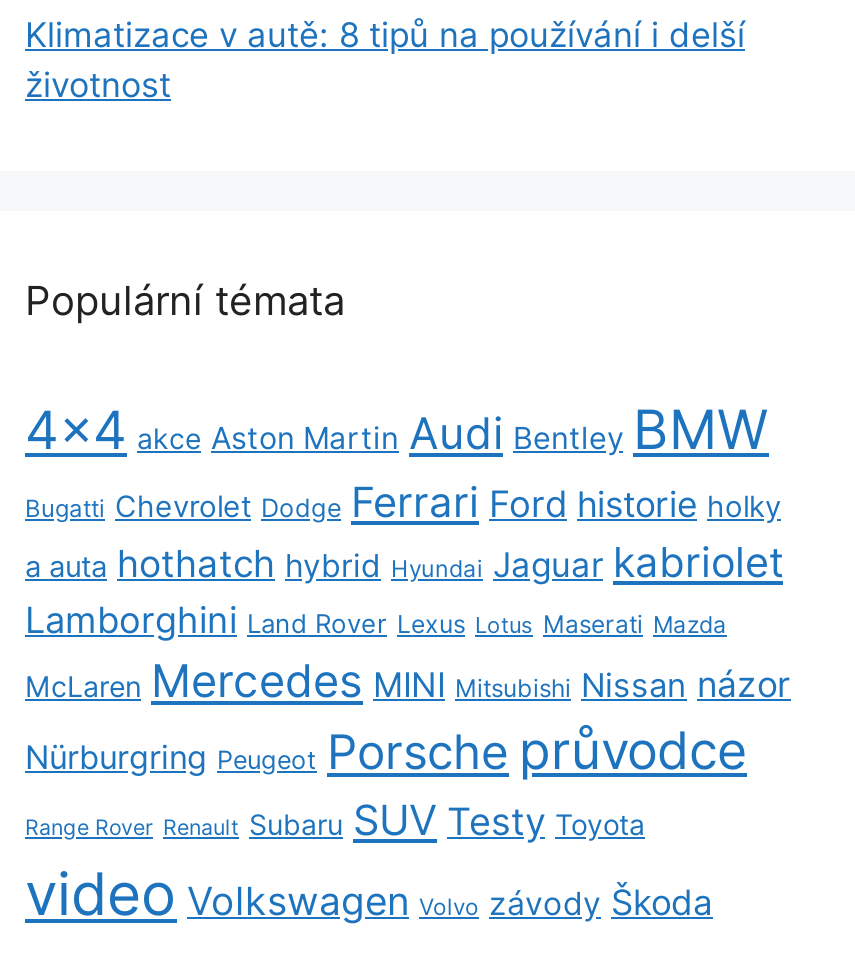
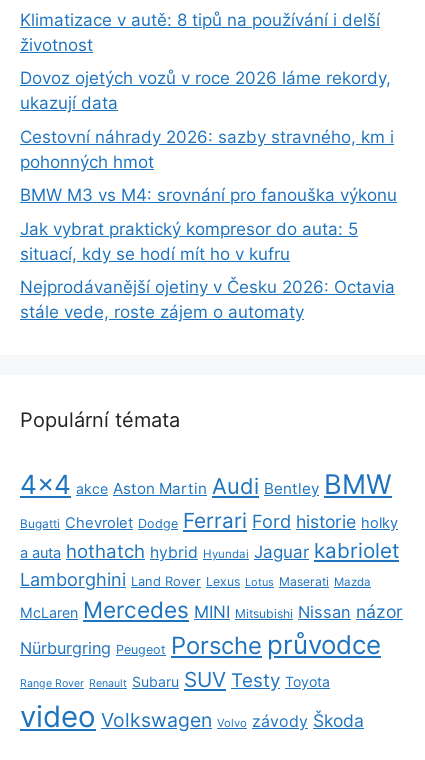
none -> [20,68,397,322] Dovoz ojetých vozů v roce 2026 láme rekordy, | ukazují data | Cestovní náhrady 2026: sazby stravného, km i | pohonných hmot | BMW M3 vs M4: srovnání pro fanouška výkonu | Jak vybrat praktický kompresor do auta: 5 | situací, kdy se hodí mít ho v kufru | Nejprodávanější ojetiny v Česku 2026: Octavia | stále vede, roste zájem o automaty

